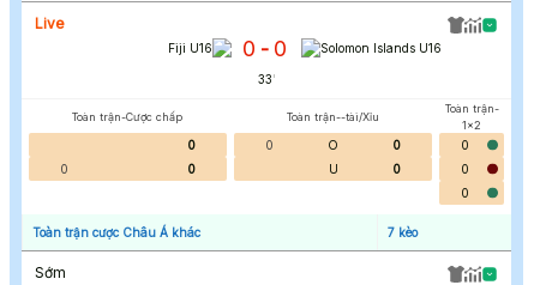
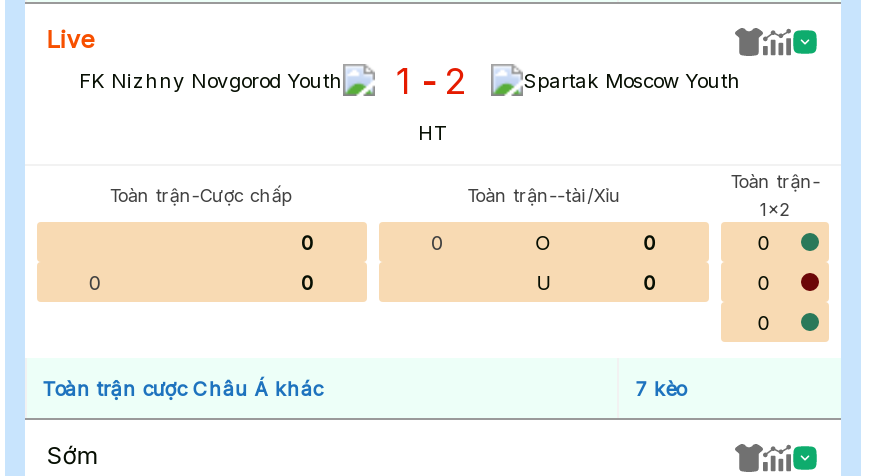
[168,36,442,61] Fiji U16 | 0 - 0 | Solomon Islands U16 -> [79,61,741,103] FK Nizhny Novgorod Youth | 1 - 2 | Spartak Moscow Youth
[257,72,275,87] 33 ' -> [418,121,448,145] HT

